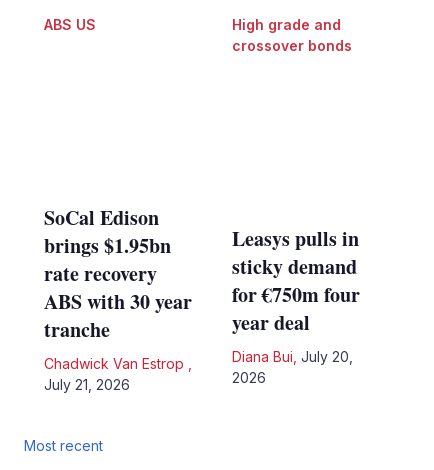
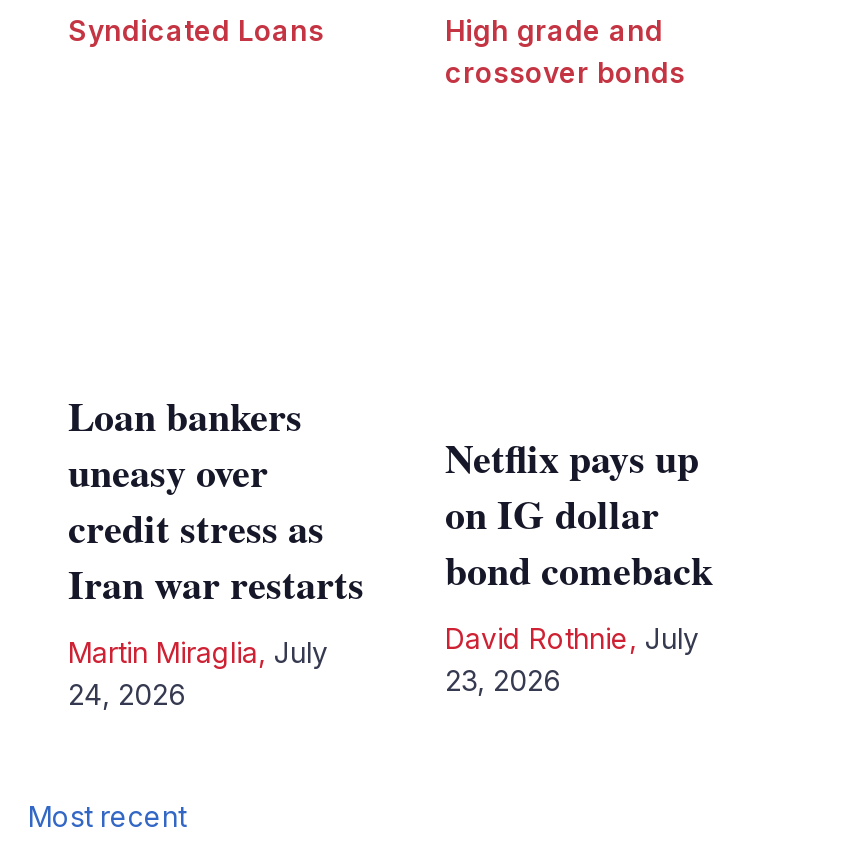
[43,16,95,33] ABS US -> [68,12,324,46] Syndicated Loans
[43,203,191,393] SoCal Edison | brings $1.95bn | rate recovery | ABS with 30 year | tranche | Chadwick Van Estrop, | July 21, 2026 -> [68,387,364,711] Loan bankers | uneasy over | credit stress as | Iran war restarts | Martin Miraglia, July | 24, 2026
[232,224,360,386] Leasys pulls in | sticky demand | for €750m four | year deal | Diana Bui, July 20, | 2026 -> [445,429,713,697] Netflix pays up | on IG dollar | bond comeback | David Rothnie, July | 23, 2026

